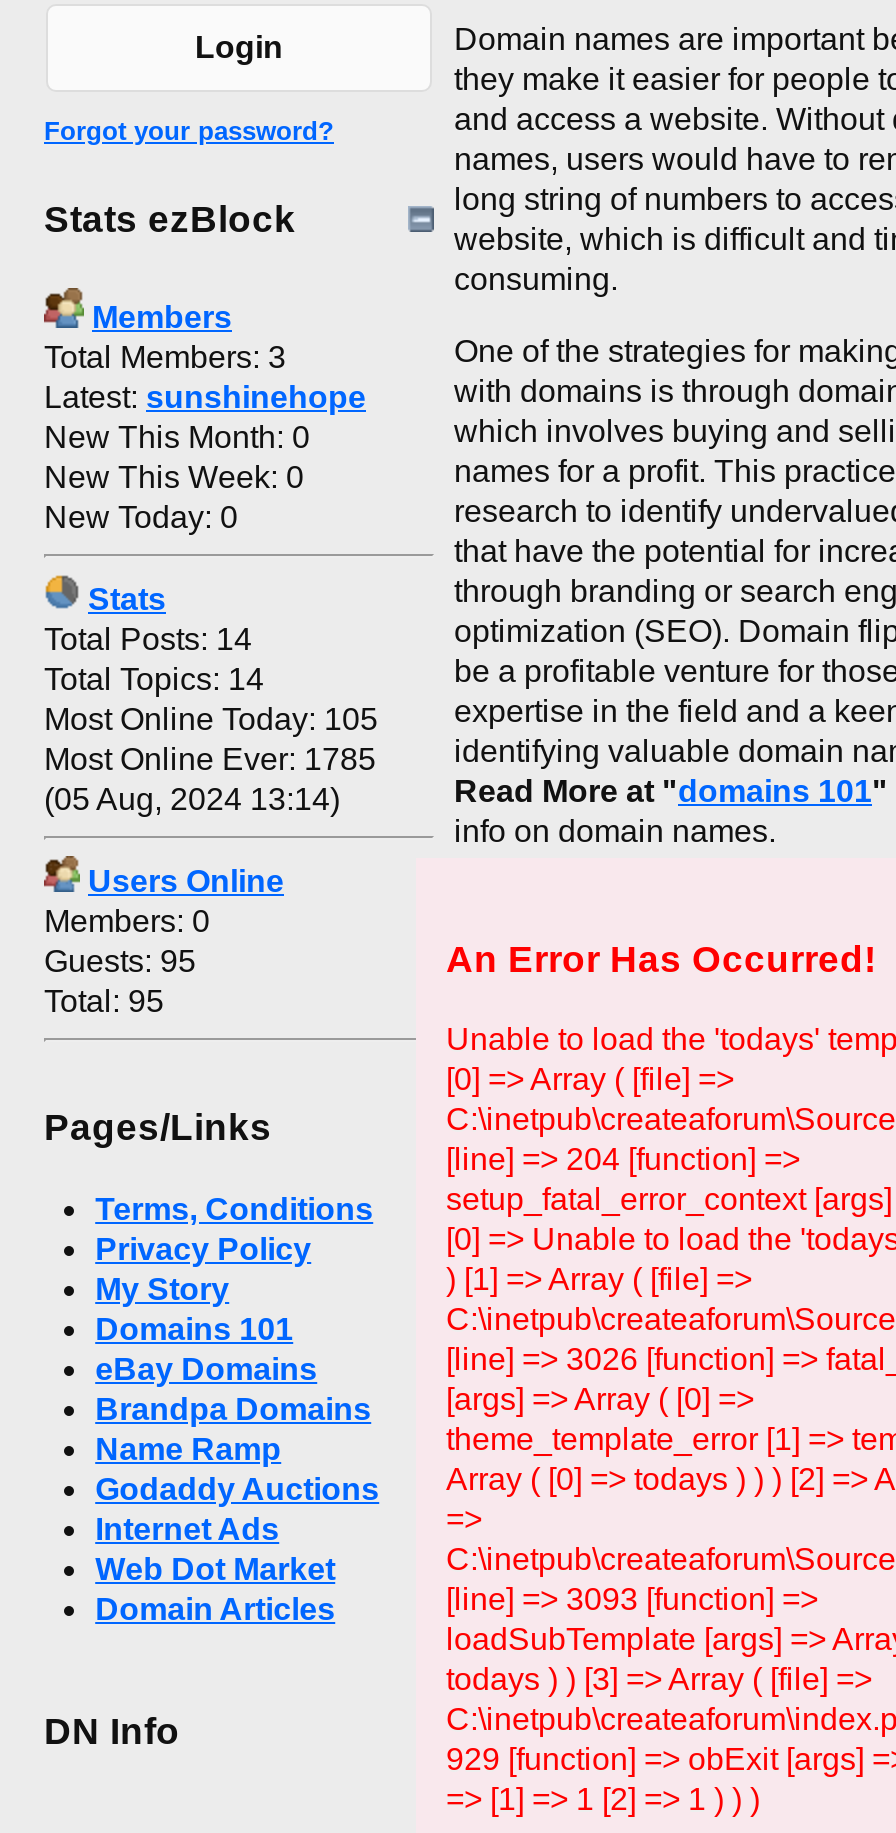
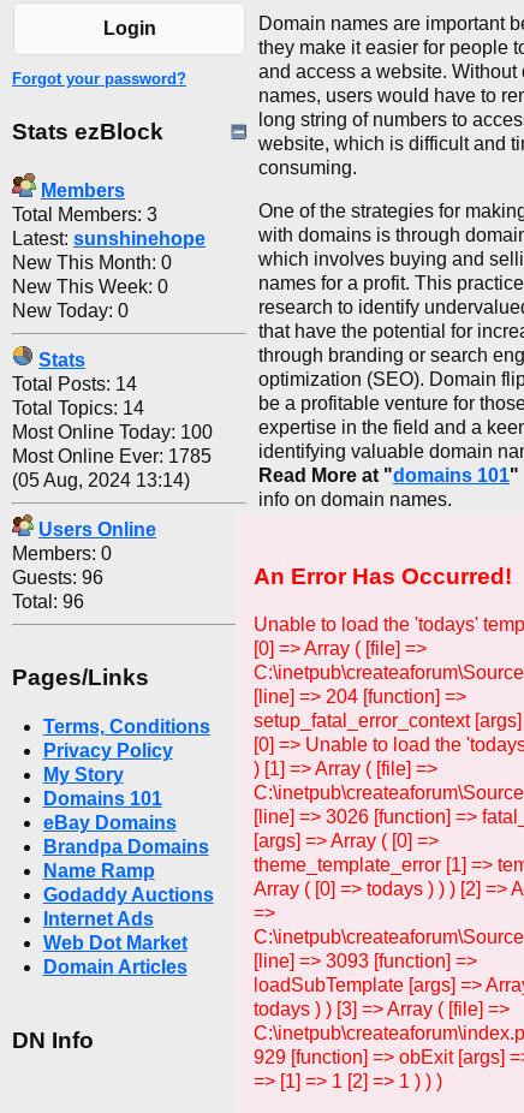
[44,702,378,736] Most Online Today: 105 -> [12,422,213,442] Most Online Today: 100
[44,944,196,978] Guests: 95 -> [12,567,103,588] Guests: 96
[44,984,164,1018] Total: 95 -> [12,591,84,612] Total: 96

